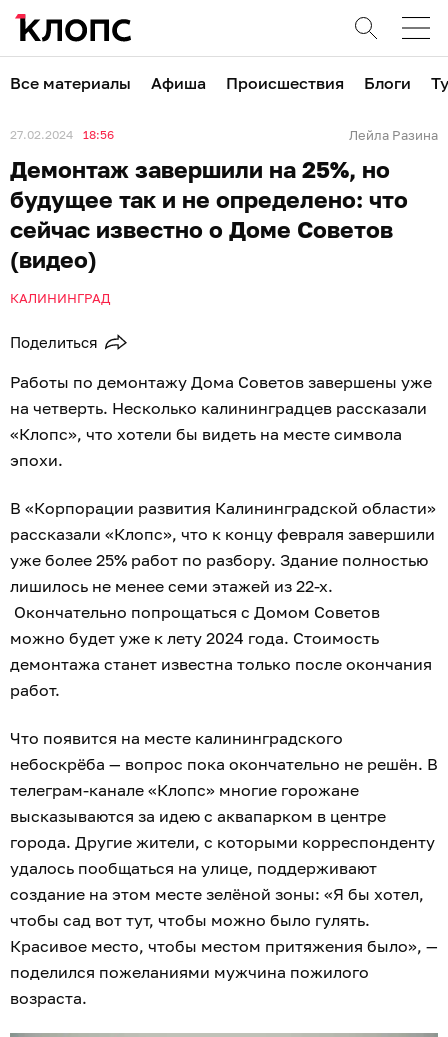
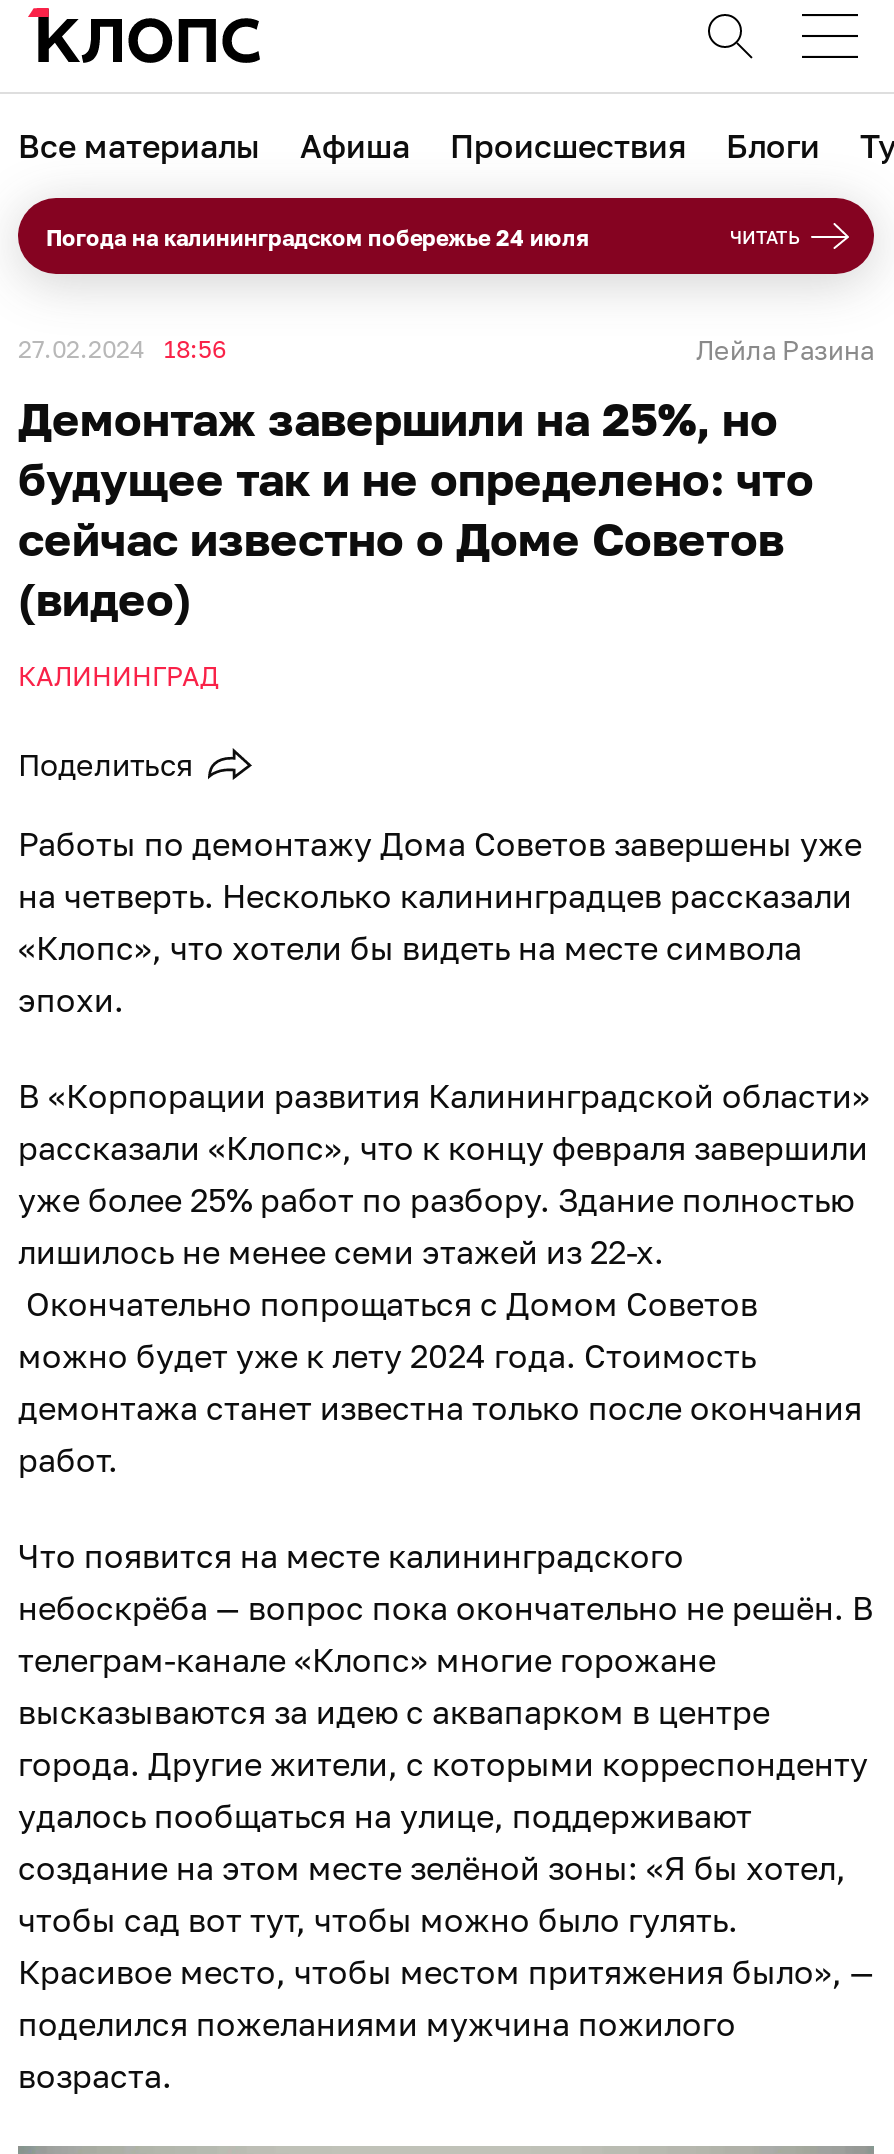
none -> [46,223,800,249] Погода на калининградском побережье 24 июля | ЧИТАТЬ

